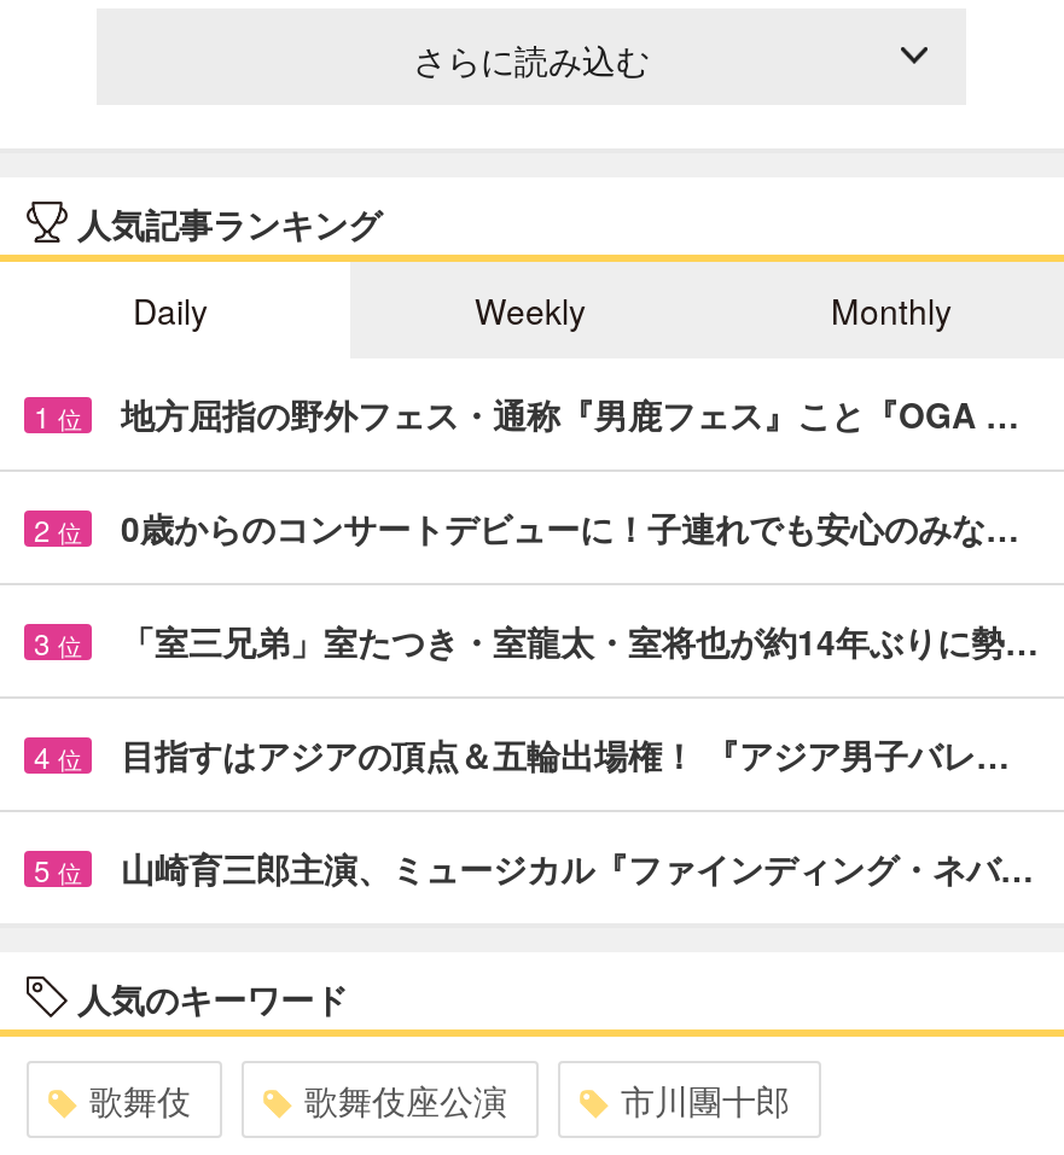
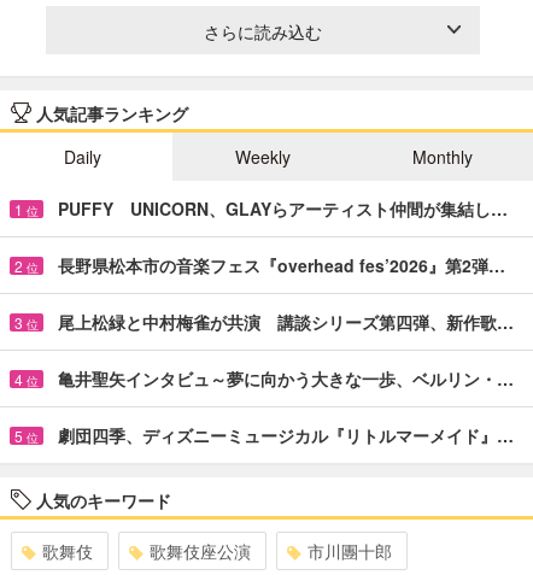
[121,389,1019,438] 地方屈指の野外フェス・通称『男鹿フェス』こと『OGA … -> [58,196,508,220] PUFFY UNICORN、GLAYらアーティスト仲間が集結し…
[121,503,1019,551] 0歳からのコンサートデビューに！子連れでも安心のみな… -> [58,253,505,277] 長野県松本市の音楽フェス『overhead fes’2026』第2弾…
[121,616,1039,665] 「室三兄弟」室たつき・室龍太・室将也が約14年ぶりに勢… -> [58,310,514,334] 尾上松緑と中村梅雀が共演 講談シリーズ第四弾、新作歌…
[121,730,1010,778] 目指すはアジアの頂点＆五輪出場権！ 『アジア男子バレ… -> [58,366,514,390] 亀井聖矢インタビュ～夢に向かう大きな一歩、ベルリン・…
[121,843,1034,891] 山崎育三郎主演、ミュージカル『ファインディング・ネバ… -> [58,423,514,447] 劇団四季、ディズニーミュージカル『リトルマーメイド』…

